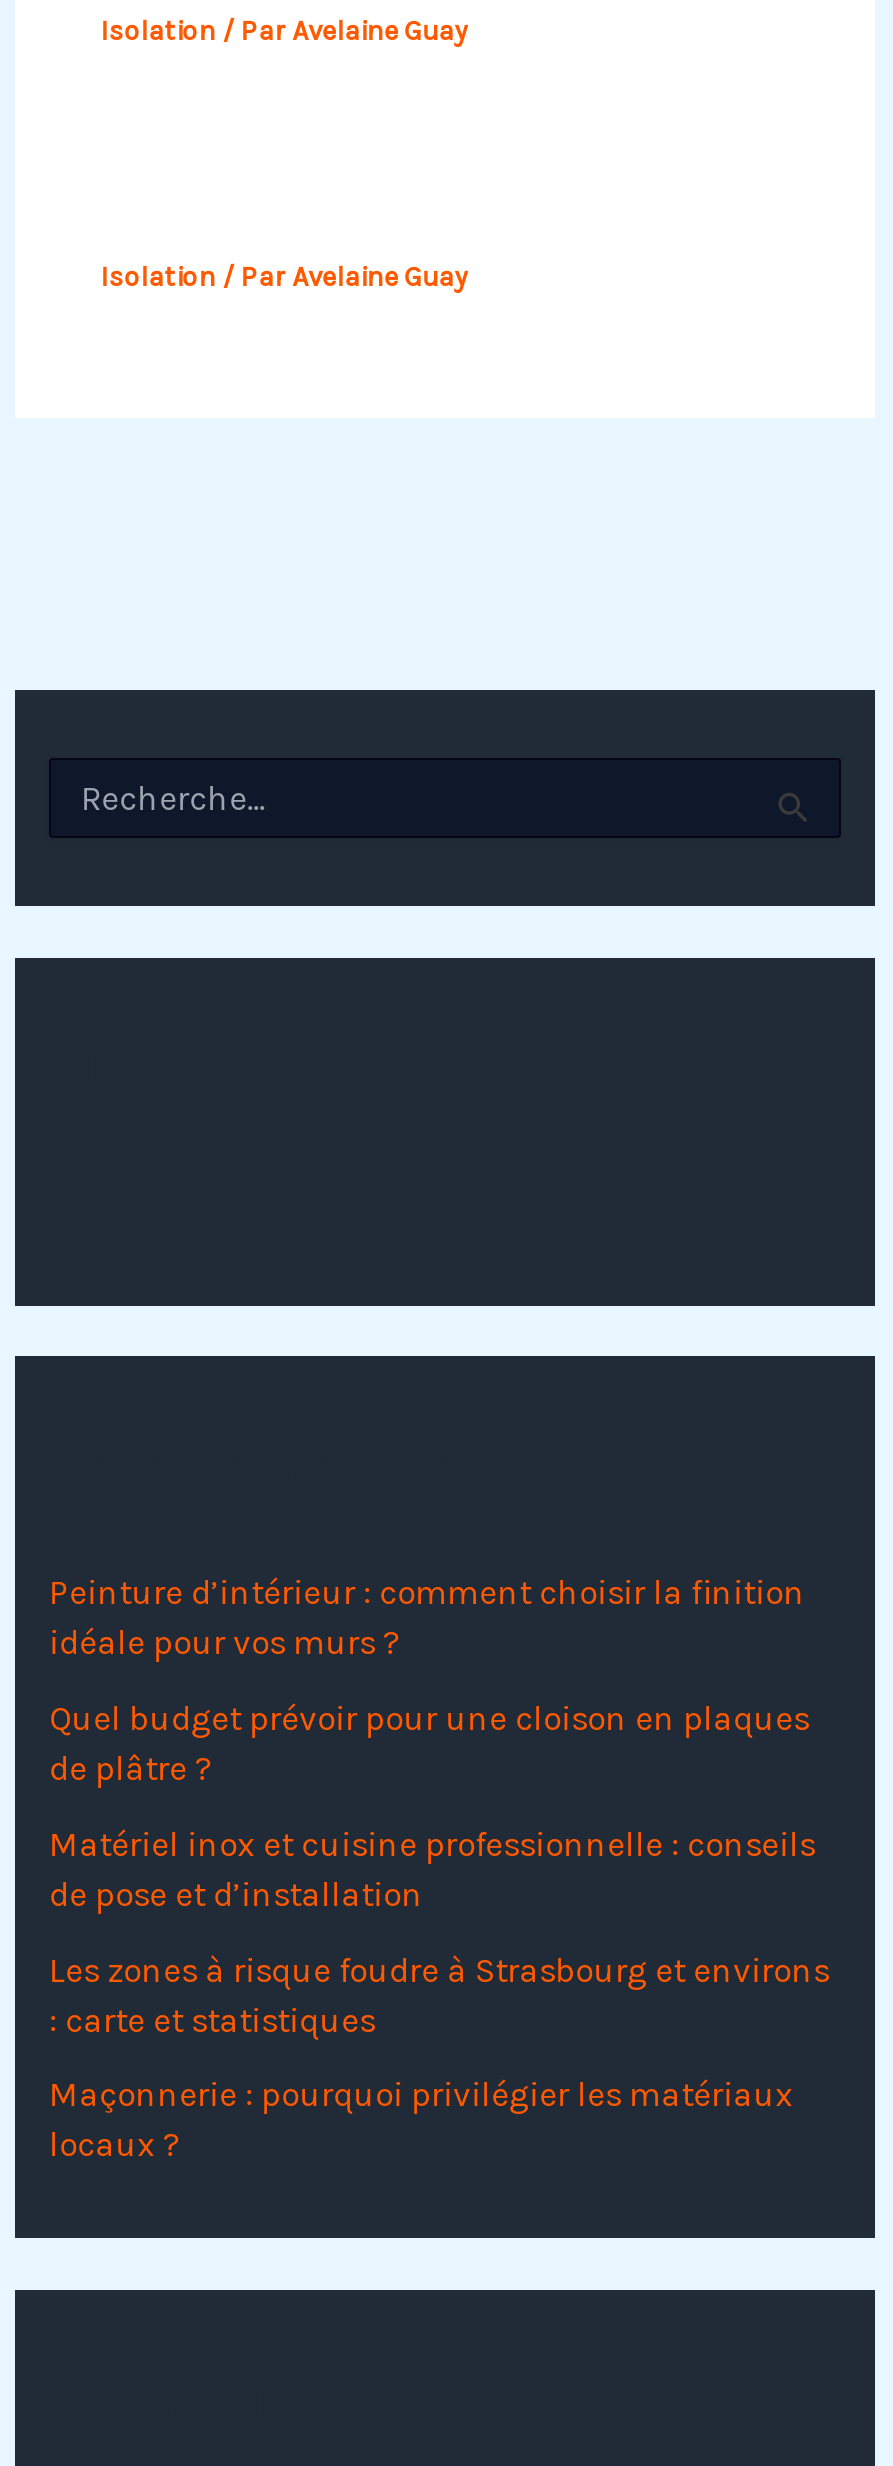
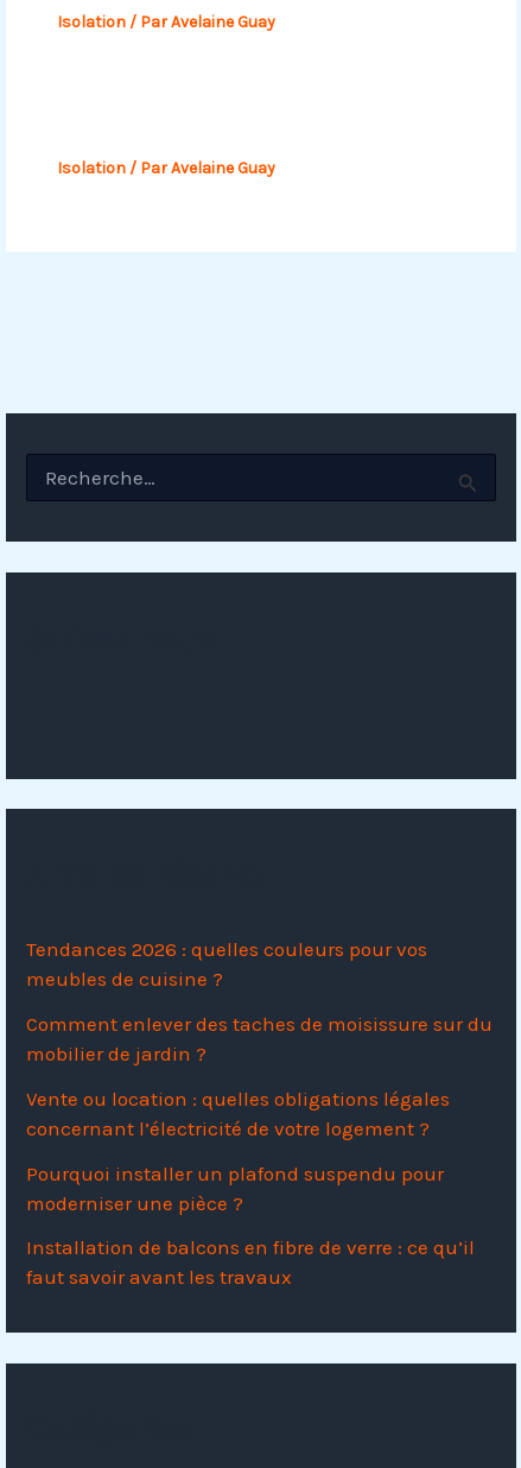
[49,1573,805,1663] Peinture d’intérieur : comment choisir la finition | idéale pour vos murs ? -> [26,937,427,991] Tendances 2026 : quelles couleurs pour vos | meubles de cuisine ?
[49,1698,809,1788] Quel budget prévoir pour une cloison en plaques | de plâtre ? -> [26,1012,493,1065] Comment enlever des taches de moisissure sur du | mobilier de jardin ?
[49,1824,815,1914] Matériel inox et cuisine professionnelle : conseils | de pose et d’installation -> [26,1087,450,1140] Vente ou location : quelles obligations légales | concernant l’électricité de votre logement ?
[49,1949,829,2039] Les zones à risque foudre à Strasbourg et environs | : carte et statistiques -> [26,1161,444,1214] Pourquoi installer un plafond suspendu pour | moderniser une pièce ?
[49,2075,793,2165] Maçonnerie : pourquoi privilégier les matériaux | locaux ? -> [26,1236,475,1289] Installation de balcons en fibre de verre : ce qu’il | faut savoir avant les travaux

